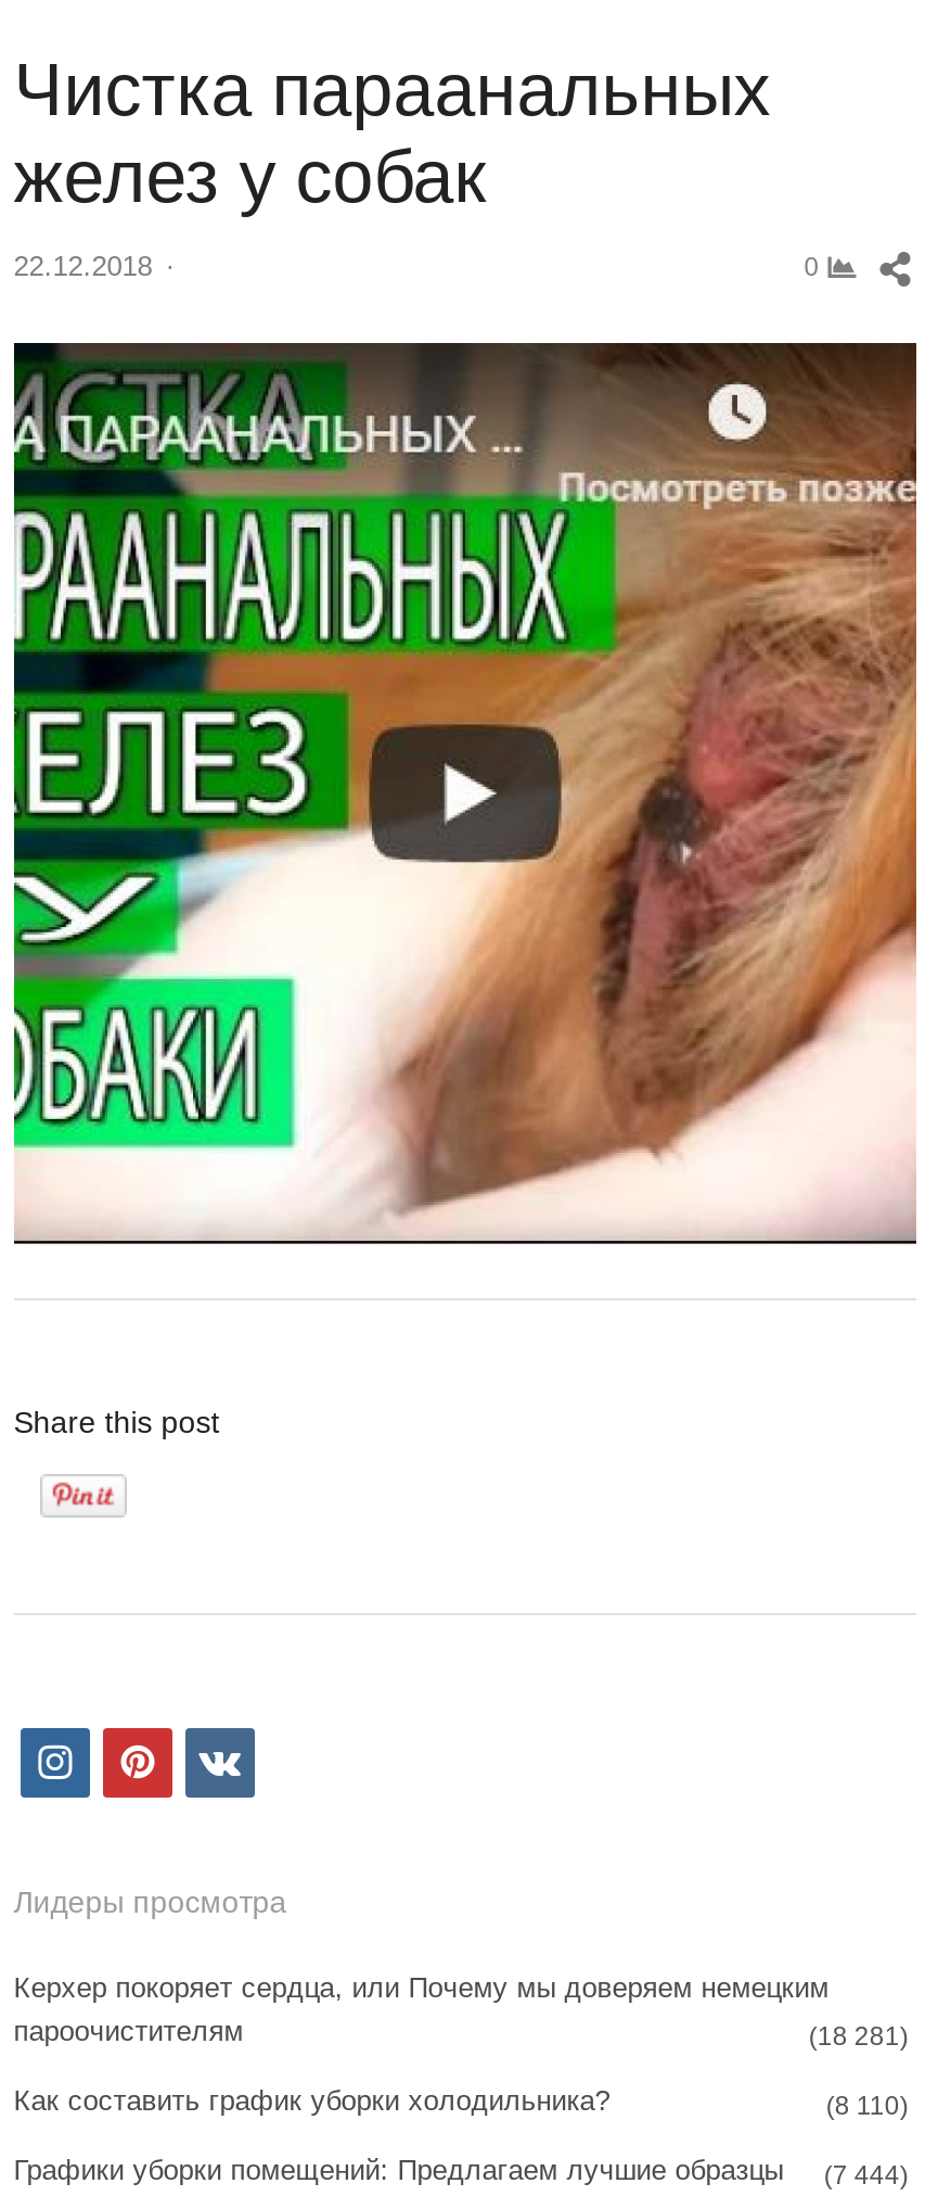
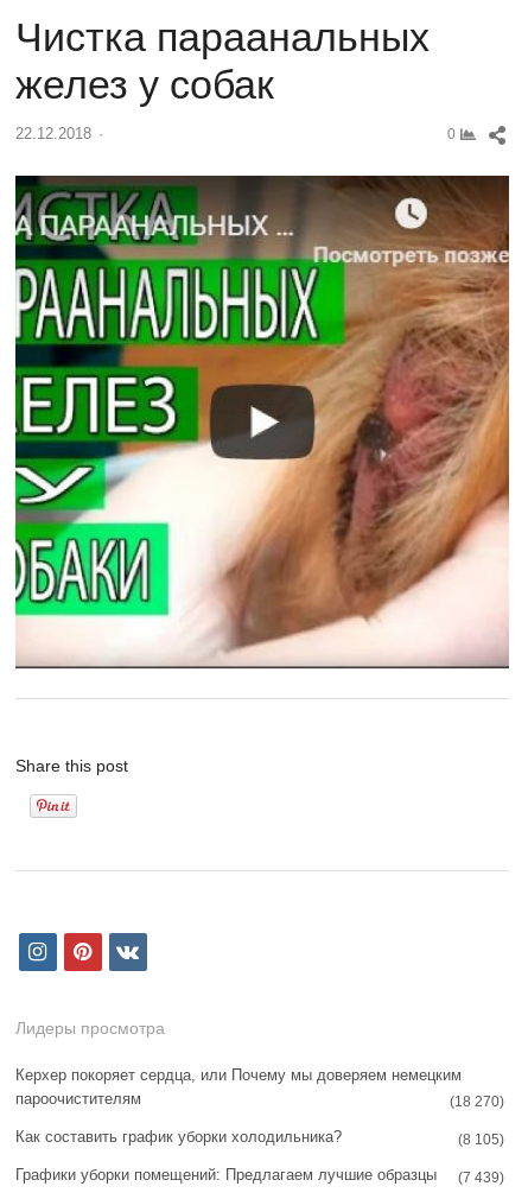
[809,2021,908,2052] (18 281) -> [450,1093,505,1110] (18 270)
[826,2091,908,2121] (8 110) -> [458,1131,505,1148] (8 105)
[824,2160,908,2191] (7 444) -> [458,1169,505,1186] (7 439)

